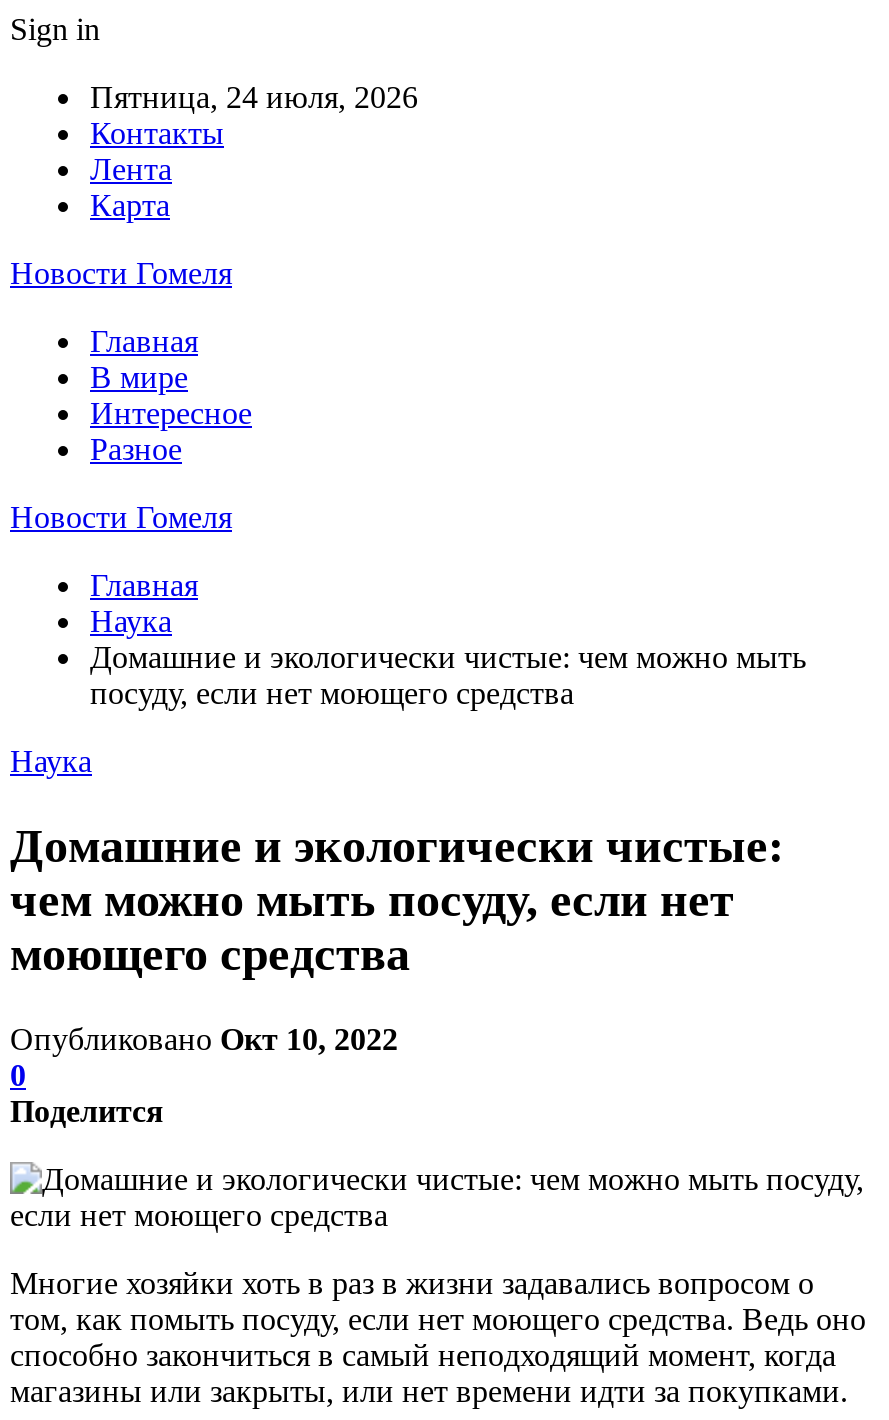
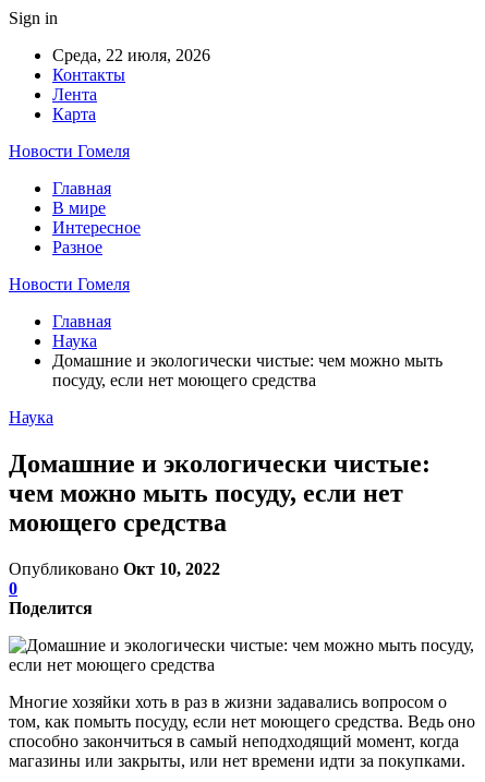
[90,80,418,114] Пятница, 24 июля, 2026 -> [52,46,210,64] Среда, 22 июля, 2026

